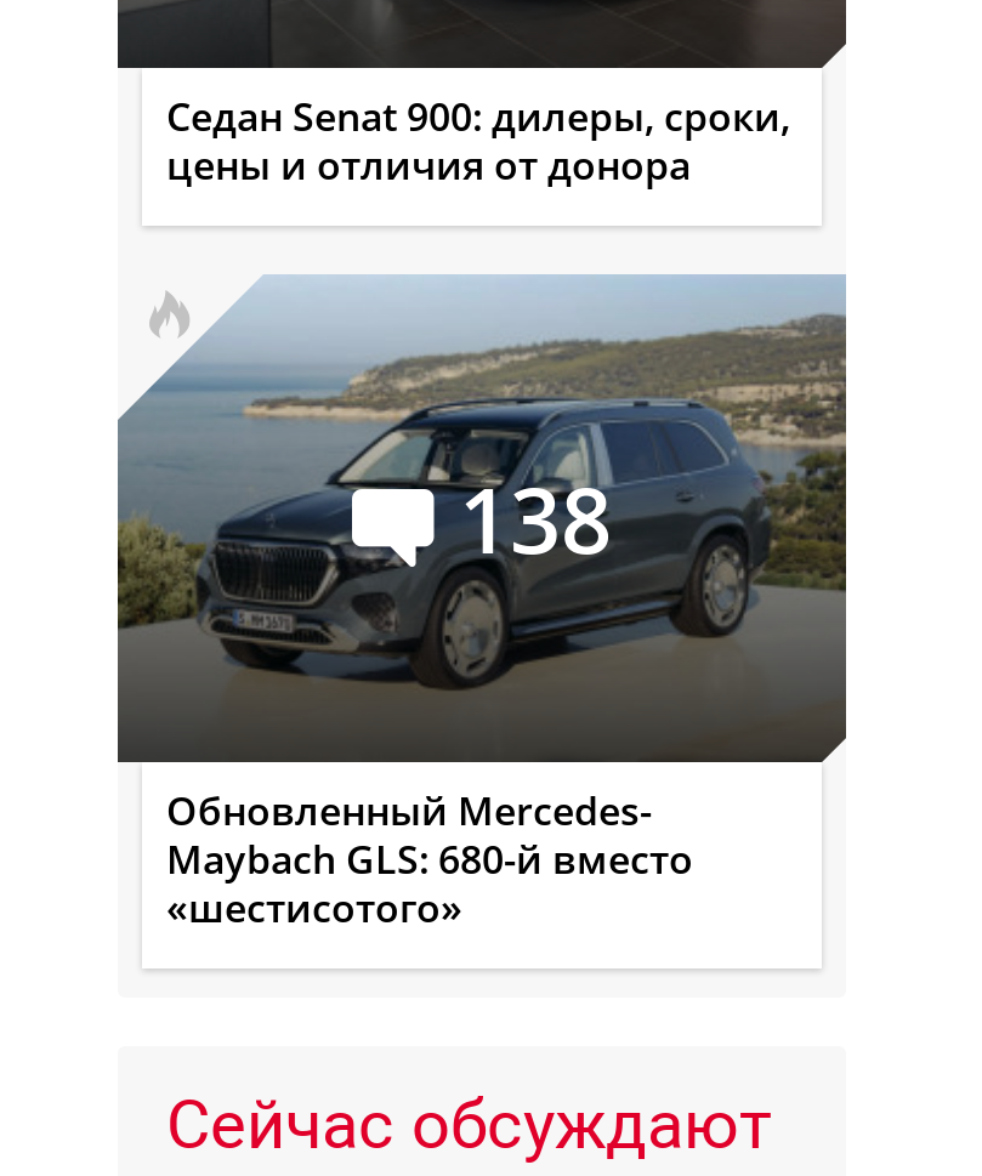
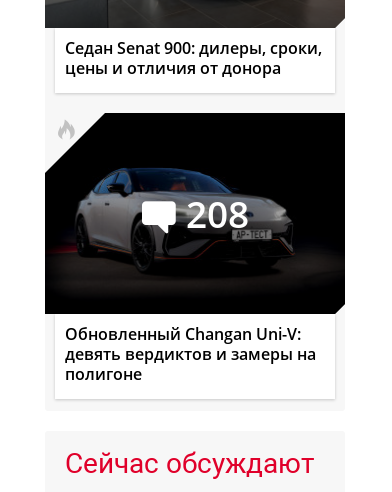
[115,274,848,762] [image] | 138 -> [44,112,346,313] [image] | 208
[166,785,693,935] Обновленный Mercedes- | Maybach GLS: 680-й вместо | «шестисотого» -> [65,323,316,385] Обновленный Changan Uni-V: | девять вердиктов и замеры на | полигоне

